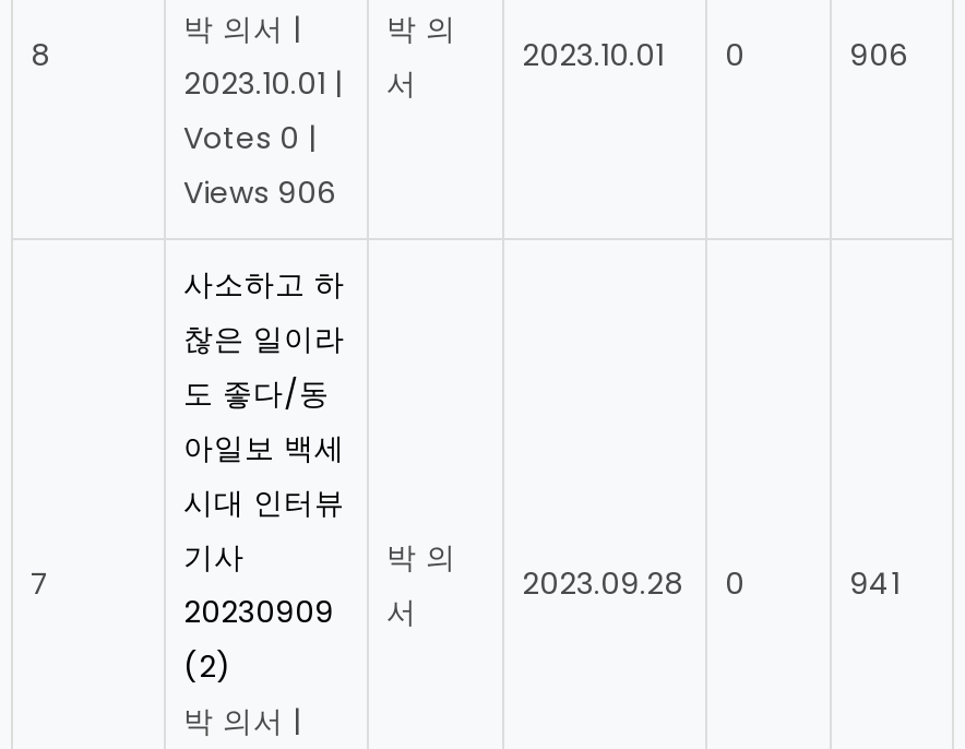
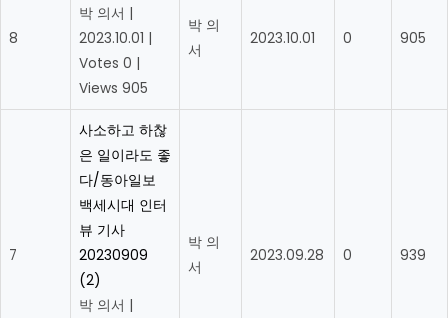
[849,34,908,75] 906 -> [400,28,426,47] 905
[183,171,336,213] Views 906 -> [79,78,148,97] Views 905
[849,562,900,604] 941 -> [400,245,426,264] 939

